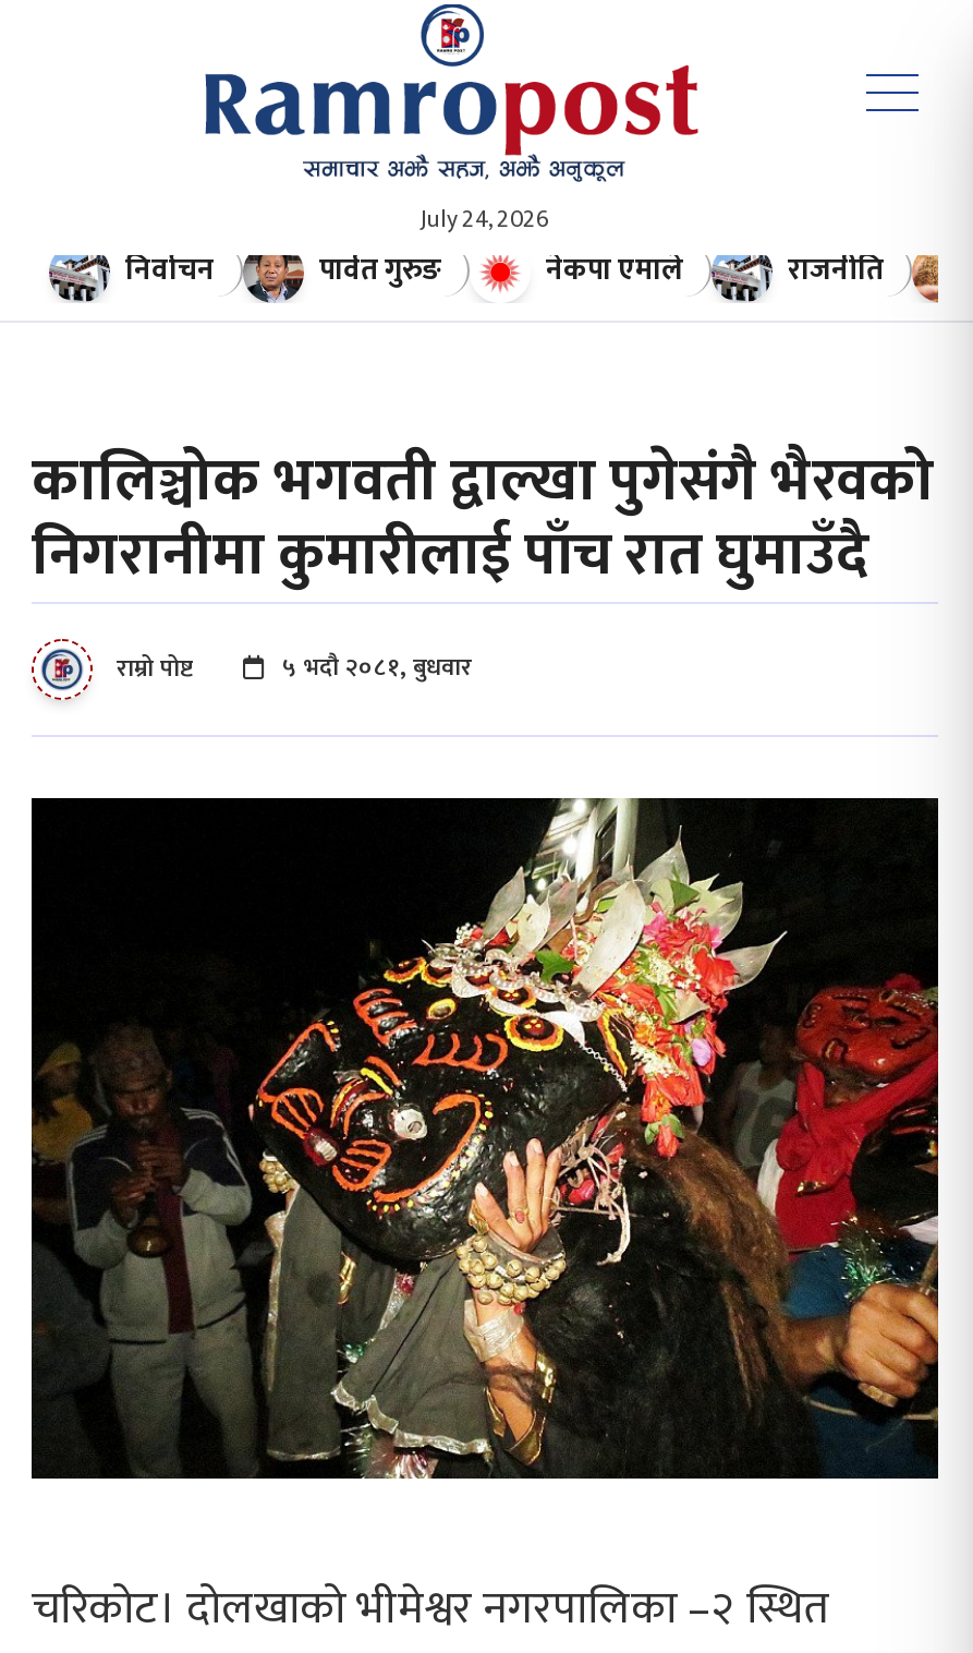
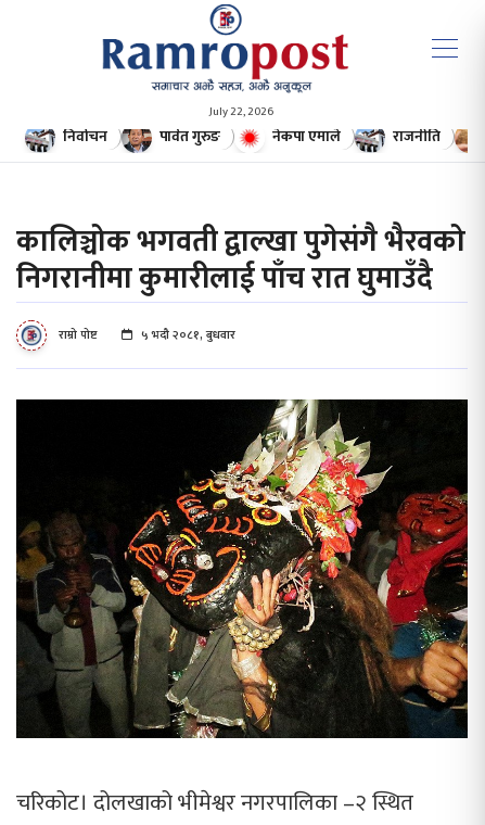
[421,201,549,241] July 24, 2026 -> [210,102,274,122] July 22, 2026

